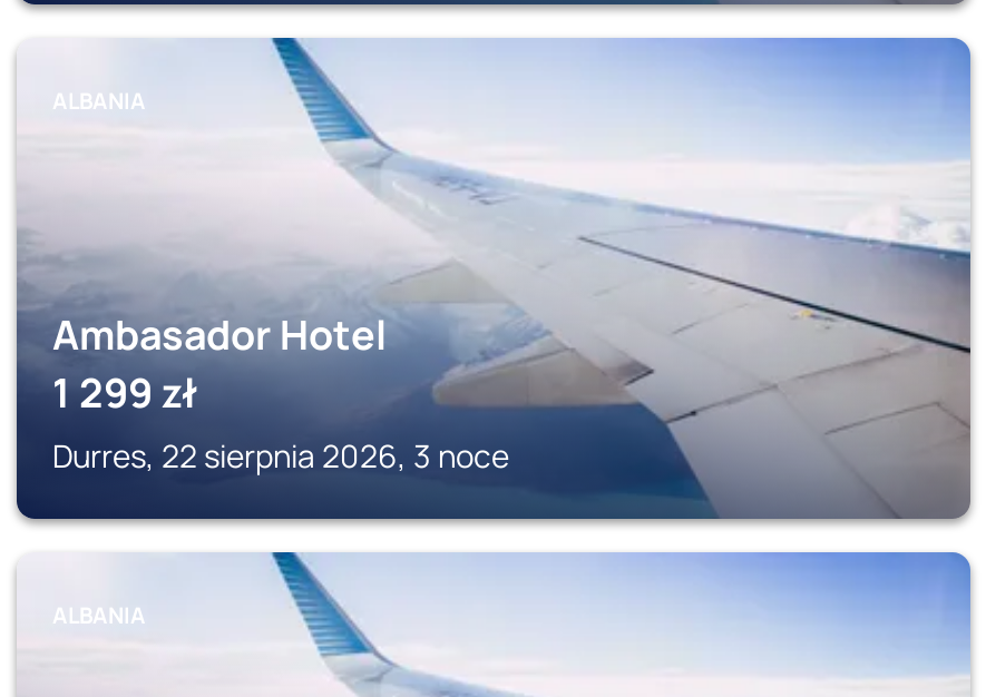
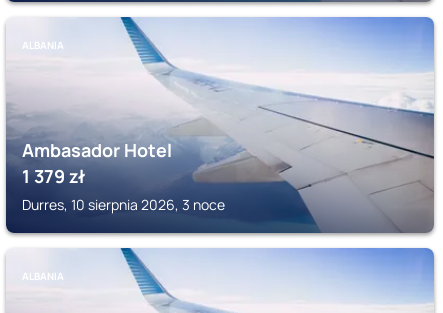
[52,365,197,419] 1 299 zł -> [22,164,85,188] 1 379 zł
[52,434,509,477] Durres, 22 sierpnia 2026, 3 noce -> [22,195,225,214] Durres, 10 sierpnia 2026, 3 noce

